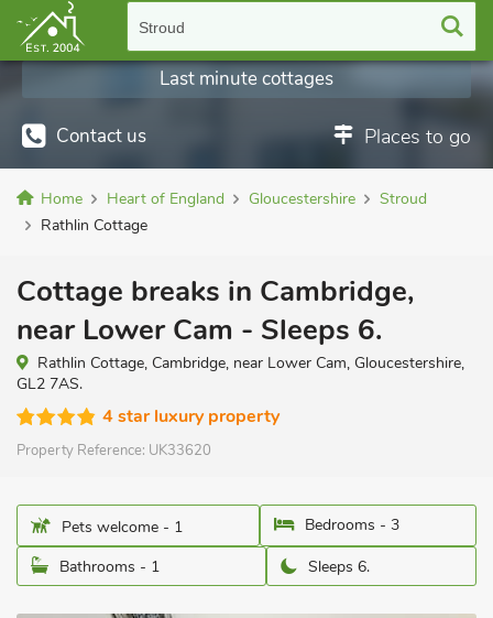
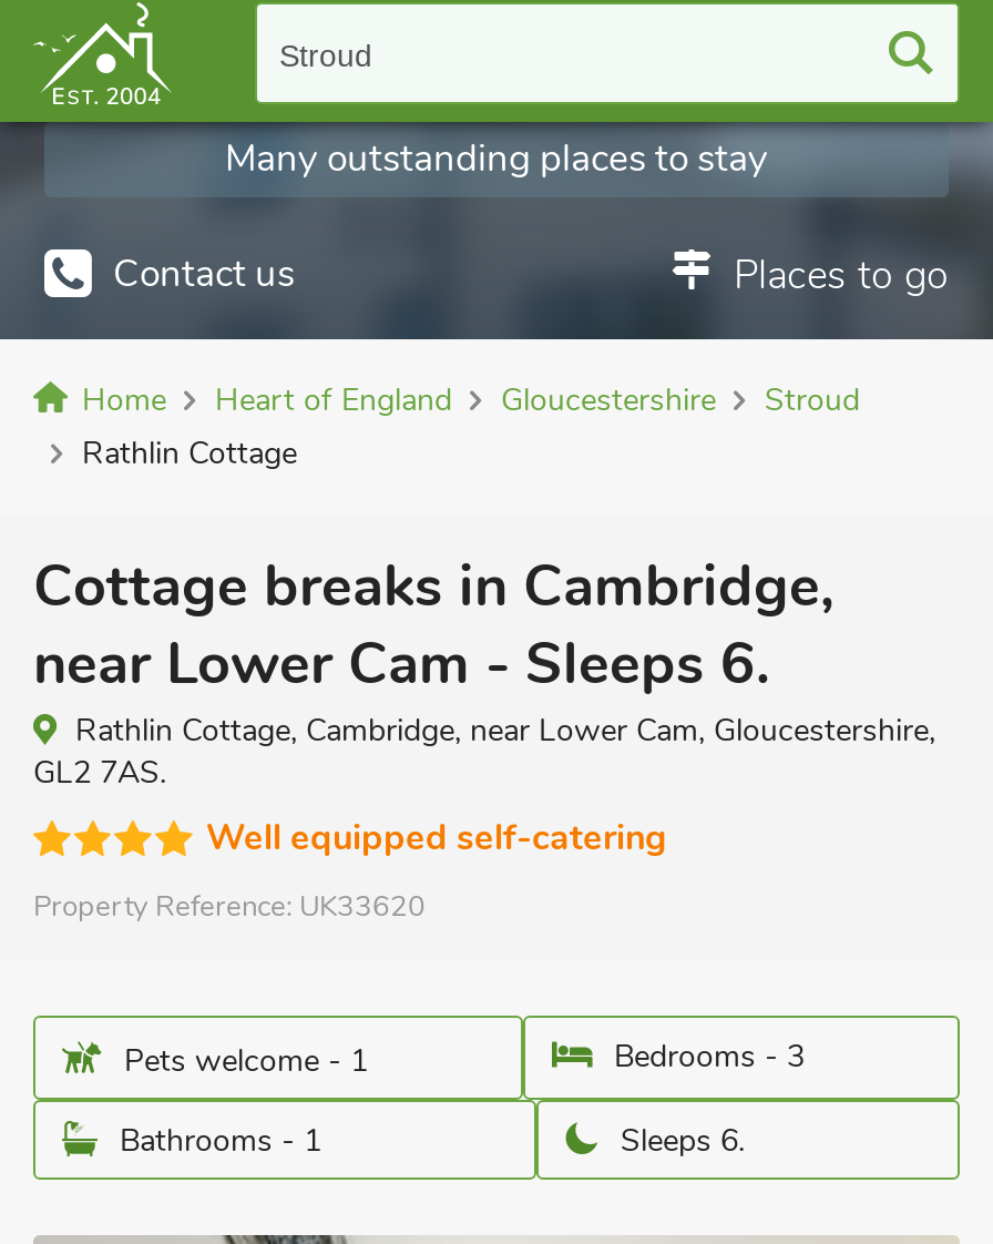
[160,66,333,91] Last minute cottages -> [225,133,768,184] Many outstanding places to stay
[102,404,280,429] 4 star luxury property -> [206,814,667,863] Well equipped self-catering

